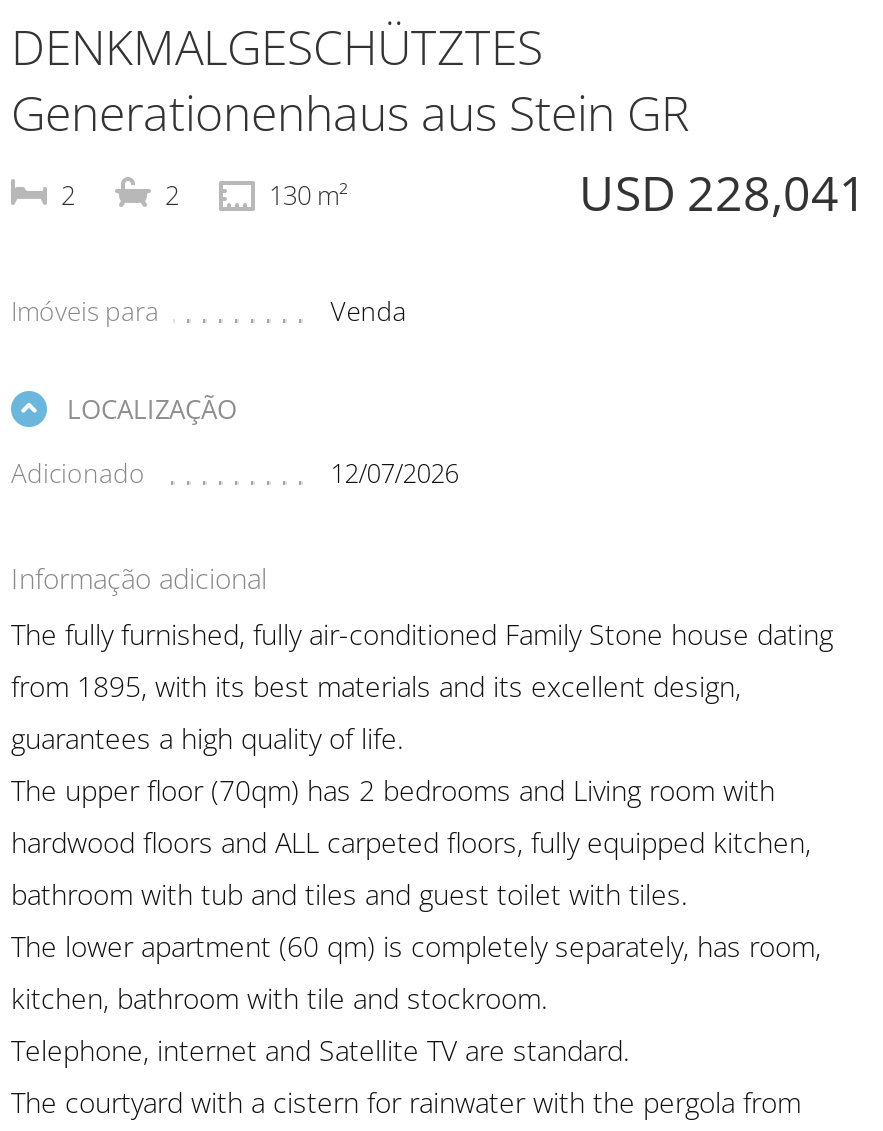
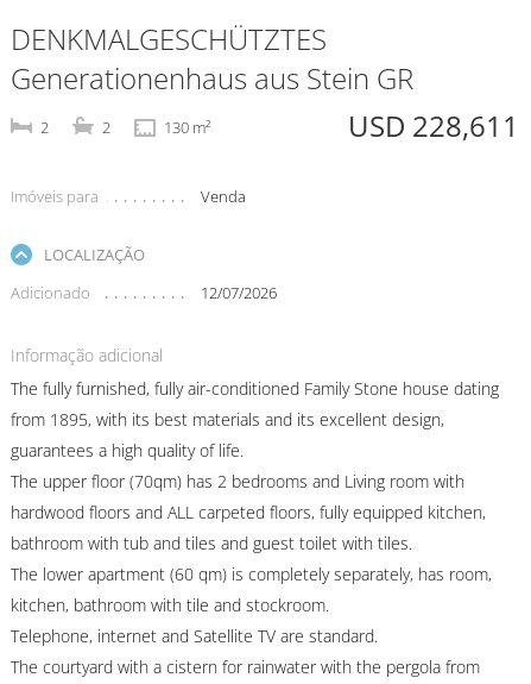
[579,158,867,224] USD 228,041 -> [348,105,519,145] USD 228,611

